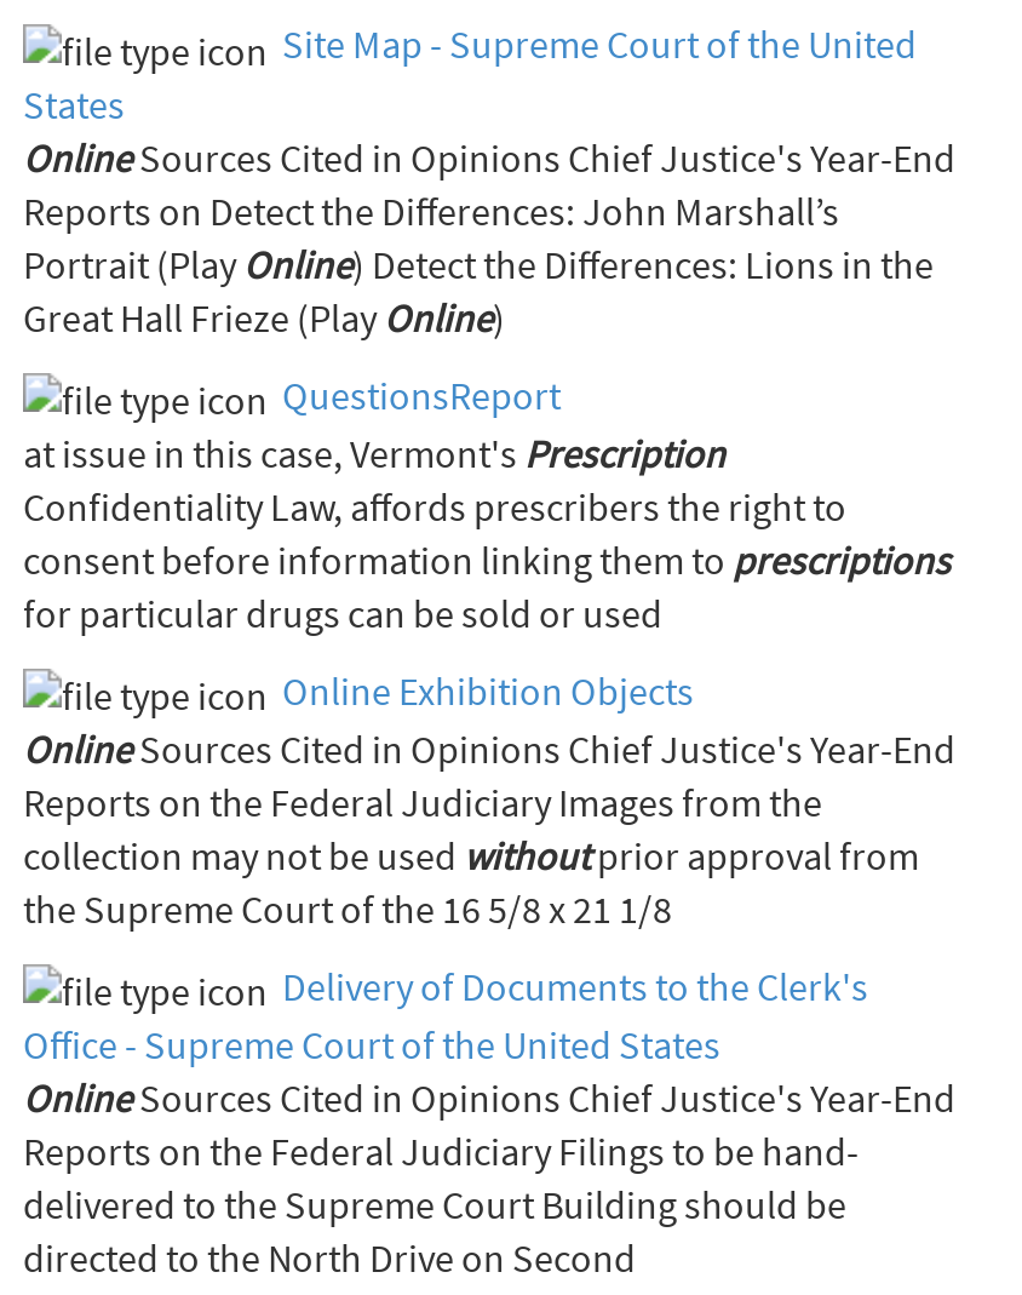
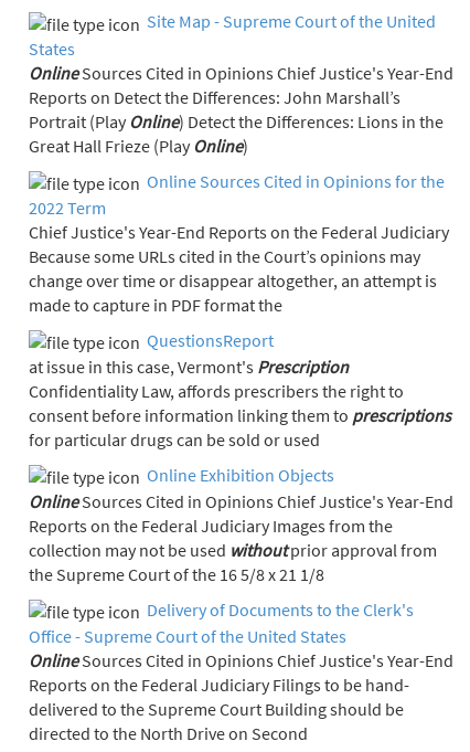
none -> [29,170,449,315] Online Sources Cited in Opinions for the | 2022 Term | Chief Justice's Year-End Reports on the Federal Judiciary | Because some URLs cited in the Court’s opinions may | change over time or disappear altogether, an attempt is | made to capture in PDF format the

